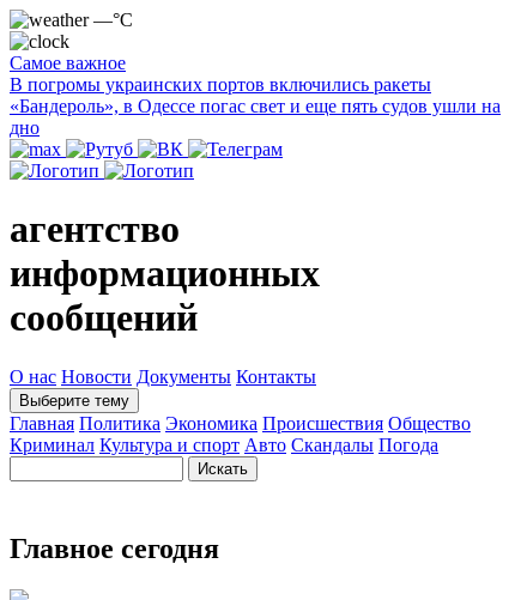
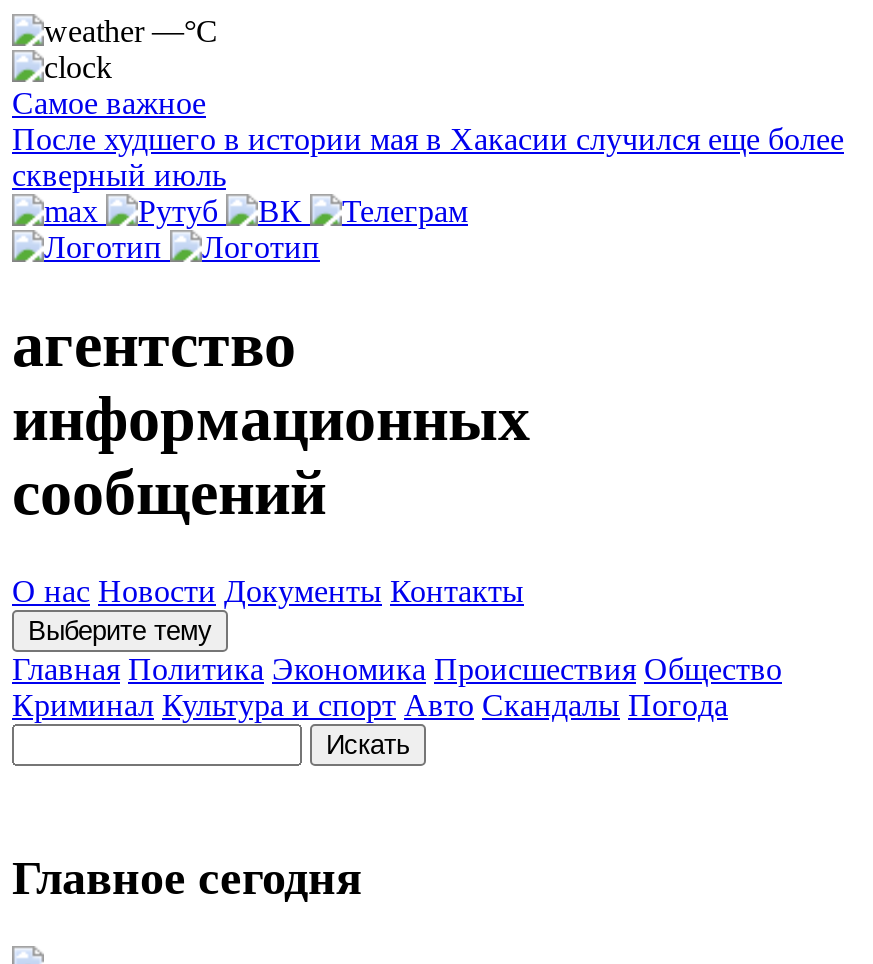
[10,74,501,138] В погромы украинских портов включились ракеты | «Бандероль», в Одессе погас свет и еще пять судов ушли на | дно -> [12,122,844,192] После худшего в истории мая в Хакасии случился еще более | скверный июль

